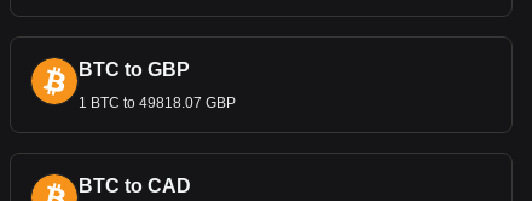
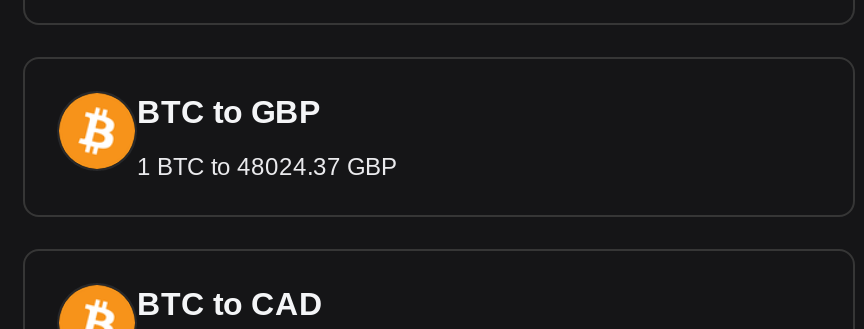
[79,94,236,111] 1 BTC to 49818.07 GBP -> [137,153,397,181] 1 BTC to 48024.37 GBP

